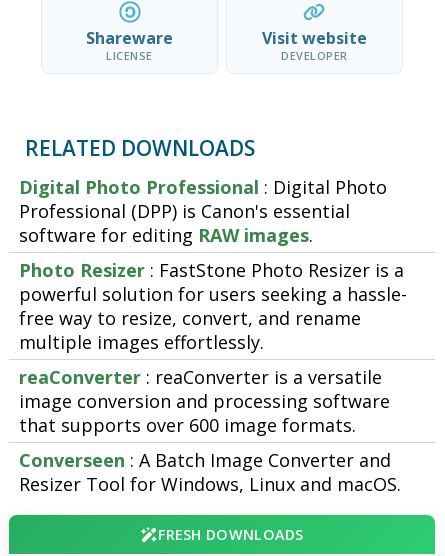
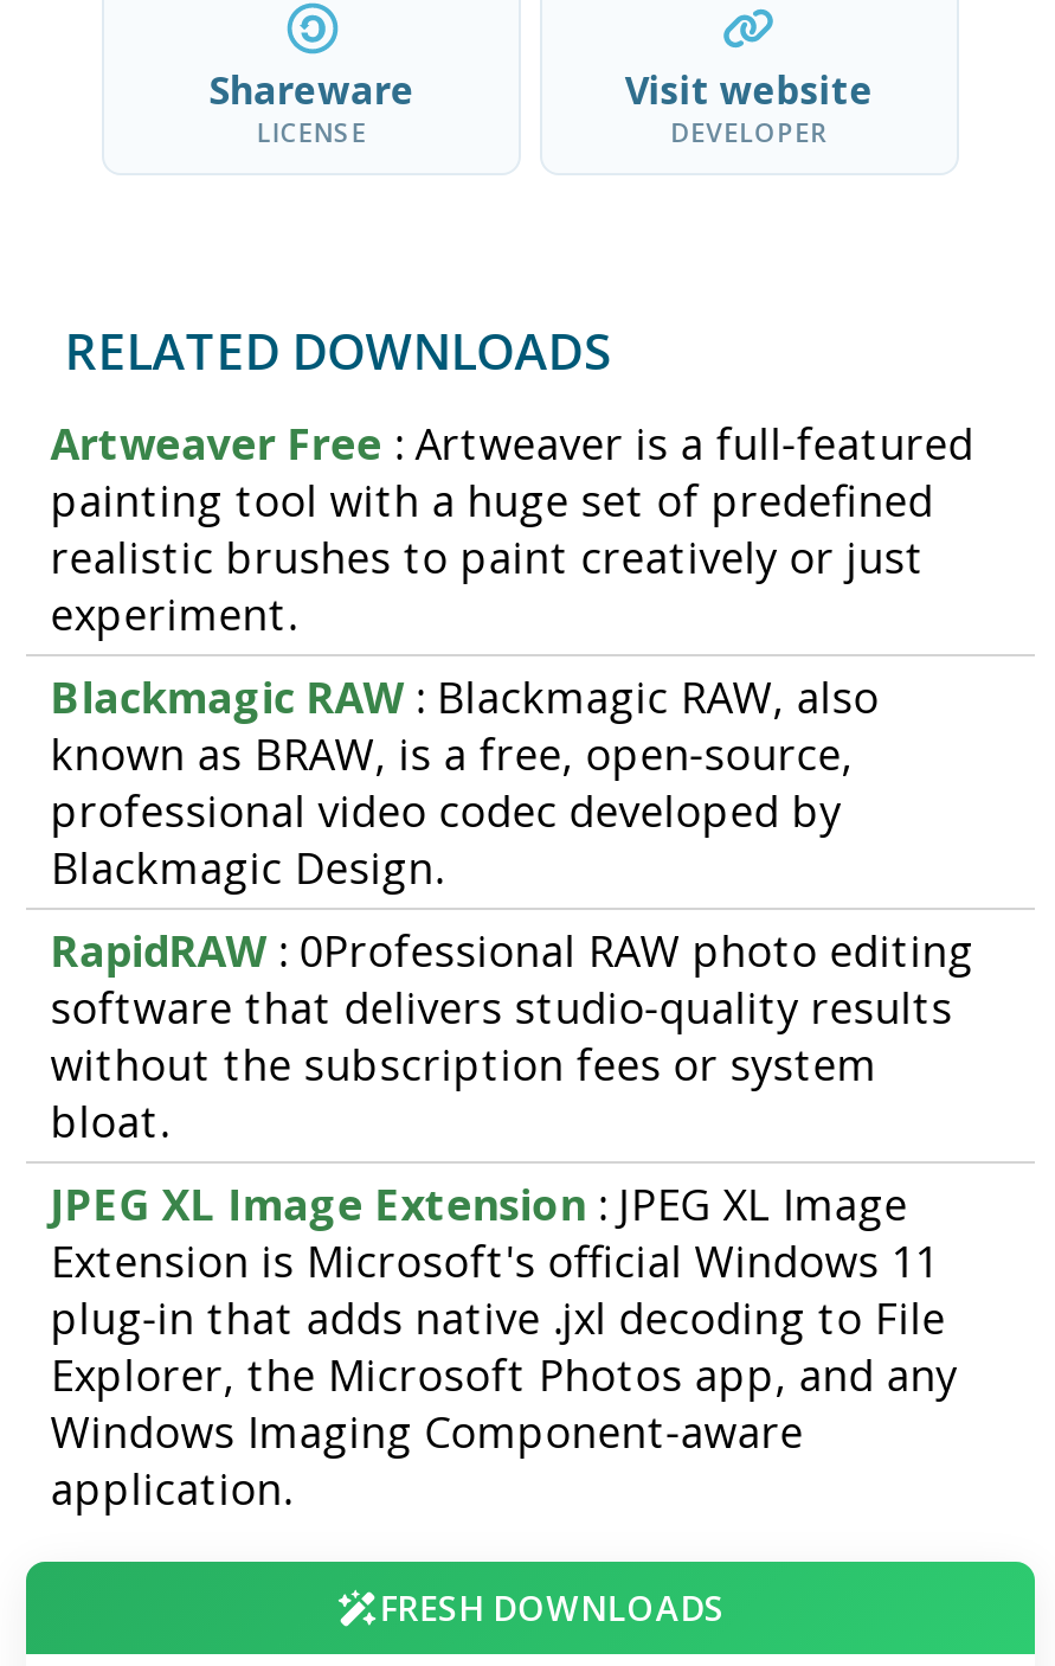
[19,175,387,247] Digital Photo Professional: Digital Photo | Professional (DPP) is Canon's essential | software for editing RAW images. -> [50,415,974,642] Artweaver Free: Artweaver is a full-featured | painting tool with a huge set of predefined | realistic brushes to paint creatively or just | experiment.
[19,258,407,354] Photo Resizer: FastStone Photo Resizer is a | powerful solution for users seeking a hassle- | free way to resize, convert, and rename | multiple images effortlessly. -> [50,668,879,896] Blackmagic RAW: Blackmagic RAW, also | known as BRAW, is a free, open-source, | professional video codec developed by | Blackmagic Design.
[19,365,390,437] reaConverter: reaConverter is a versatile | image conversion and processing software | that supports over 600 image formats. -> [50,922,974,1149] RapidRAW: 0Professional RAW photo editing | software that delivers studio-quality results | without the subscription fees or system | bloat.
[19,448,401,496] Converseen: A Batch Image Converter and | Resizer Tool for Windows, Linux and macOS. -> [50,1175,957,1517] JPEG XL Image Extension: JPEG XL Image | Extension is Microsoft's official Windows 11 | plug-in that adds native .jxl decoding to File | Explorer, the Microsoft Photos app, and any | Windows Imaging Component-aware | application.

